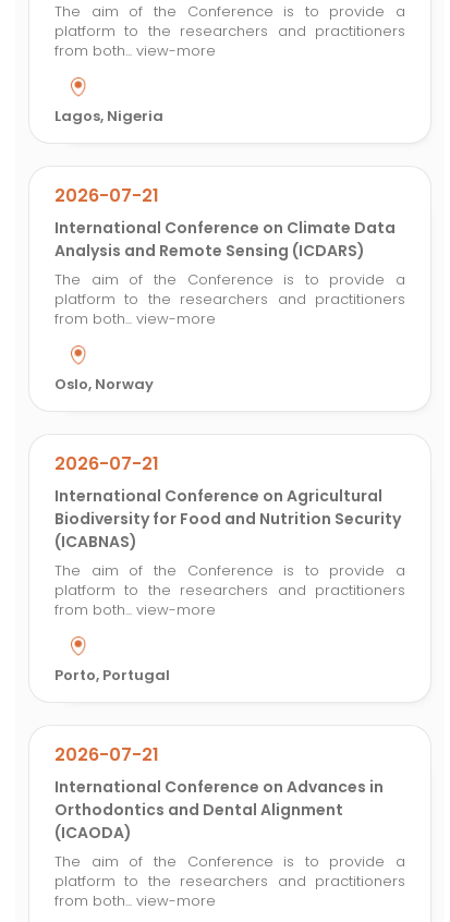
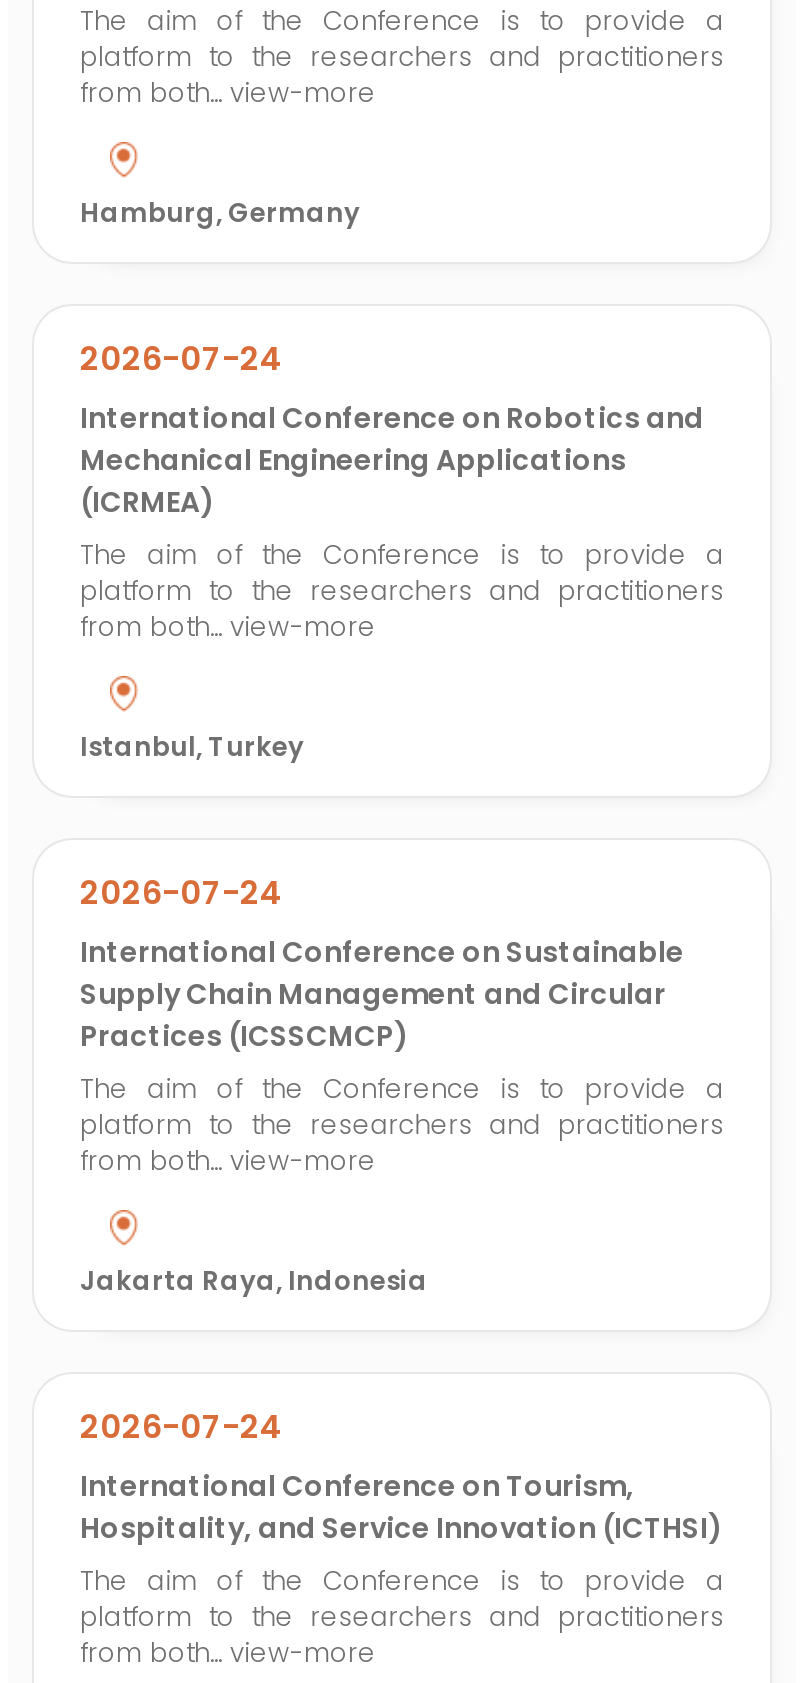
[54,106,163,126] Lagos, Nigeria -> [80,194,360,232] Hamburg, Germany
[54,183,396,262] 2026-07-21 | International Conference on Climate Data | Analysis and Remote Sensing (ICDARS) -> [80,336,704,522] 2026-07-24 | International Conference on Robotics and | Mechanical Engineering Applications | (ICRMEA)
moved [54,269,405,329] -> [80,536,724,646]: The aim of the Conference is to provide a | platform to the researchers and practitioners | from both... view-more
[54,374,154,395] Oslo, Norway -> [80,728,304,766] Istanbul, Turkey
[54,451,401,553] 2026-07-21 | International Conference on Agricultural | Biodiversity for Food and Nutrition Security | (ICABNAS) -> [80,870,684,1056] 2026-07-24 | International Conference on Sustainable | Supply Chain Management and Circular | Practices (ICSSCMCP)
moved [54,560,405,620] -> [80,1070,724,1180]: The aim of the Conference is to provide a | platform to the researchers and practitioners | from both... view-more
[54,665,170,686] Porto, Portugal -> [80,1262,428,1300] Jakarta Raya, Indonesia
[54,742,384,844] 2026-07-21 | International Conference on Advances in | Orthodontics and Dental Alignment | (ICAODA) -> [80,1404,722,1548] 2026-07-24 | International Conference on Tourism, | Hospitality, and Service Innovation (ICTHSI)

